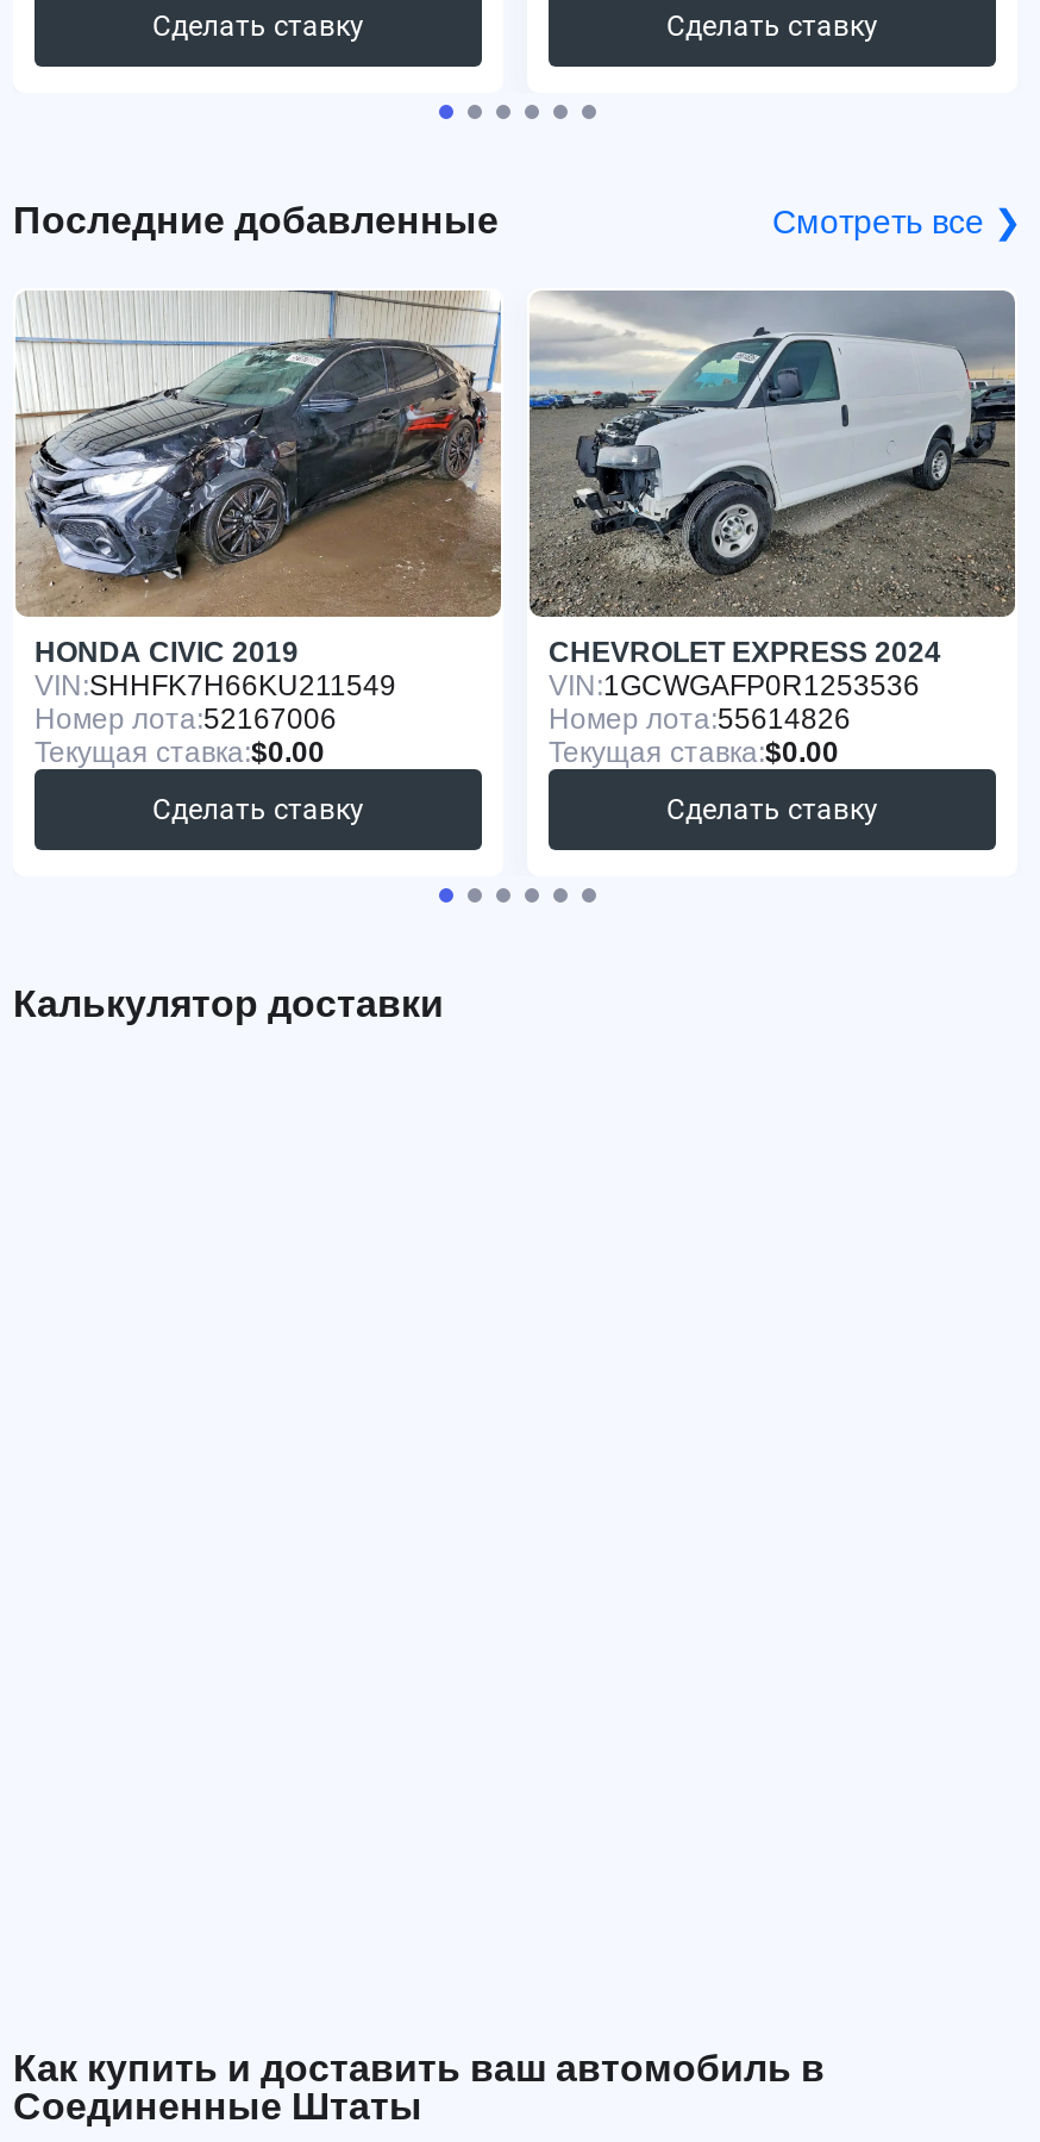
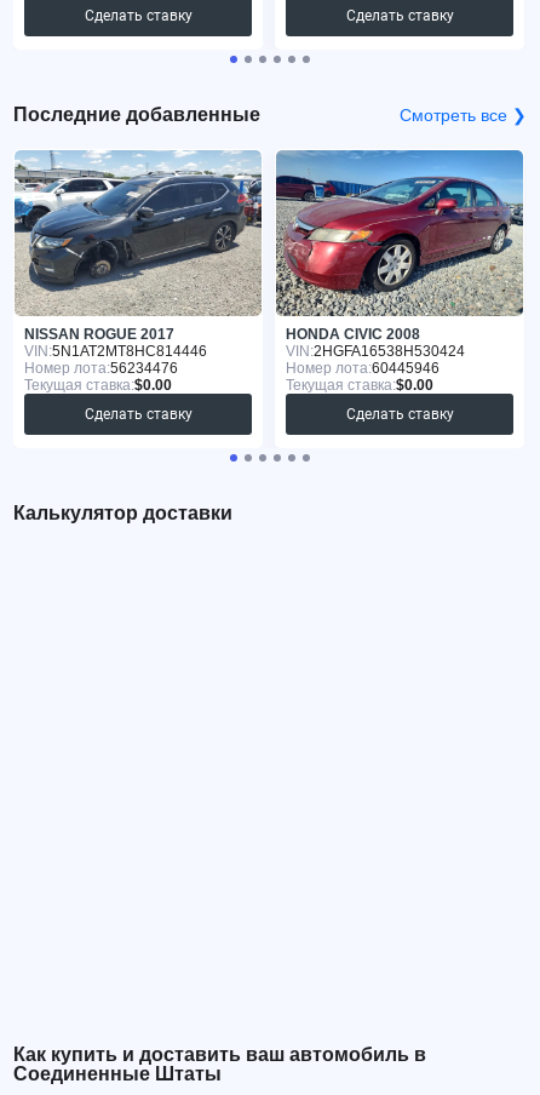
[13,288,501,736] [image] | HONDA CIVIC 2019 | VIN: SHHFK7H66KU211549 | Номер лота:52167006 -> [13,150,263,377] [image] | NISSAN ROGUE 2017 | VIN: 5N1AT2MT8HC814446 | Номер лота:56234476
[527,291,1017,736] [image] | CHEVROLET EXPRESS 2024 | VIN: 1GCWGAFP0R1253536 | Номер лота:55614826 -> [275,150,524,377] [image] | HONDA CIVIC 2008 | VIN: 2HGFA16538H530424 | Номер лота:60445946

